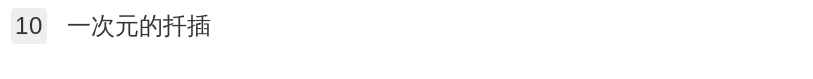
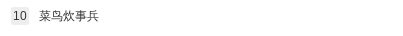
[67,12,211,40] 一次元的扦插 -> [39,9,99,23] 菜鸟炊事兵

